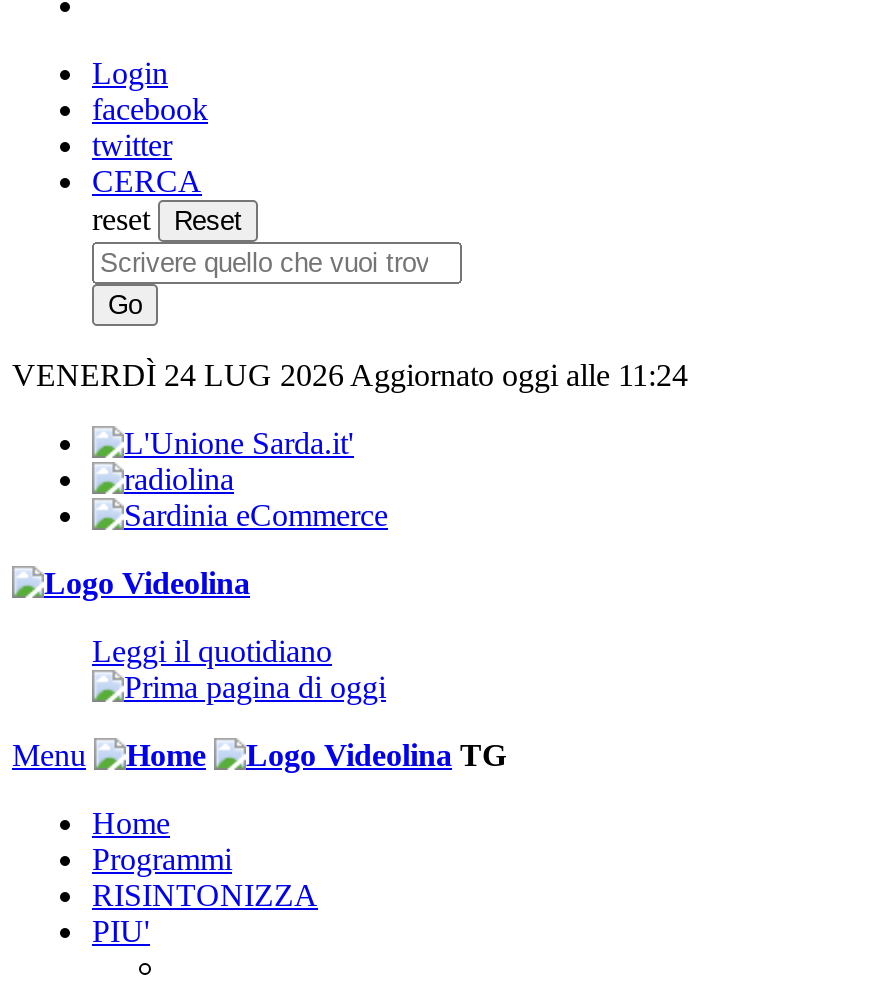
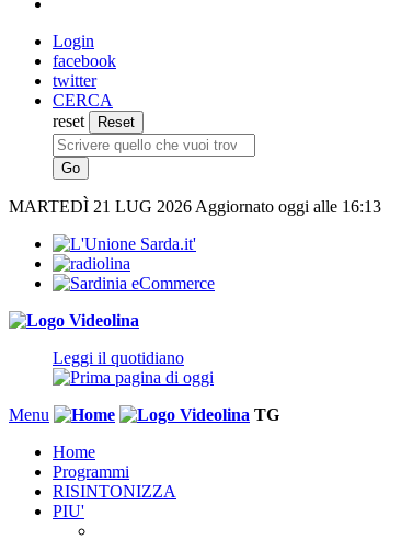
[12,358,688,392] VENERDÌ 24 LUG 2026 Aggiornato oggi alle 11:24 -> [9,197,381,216] MARTEDÌ 21 LUG 2026 Aggiornato oggi alle 16:13

